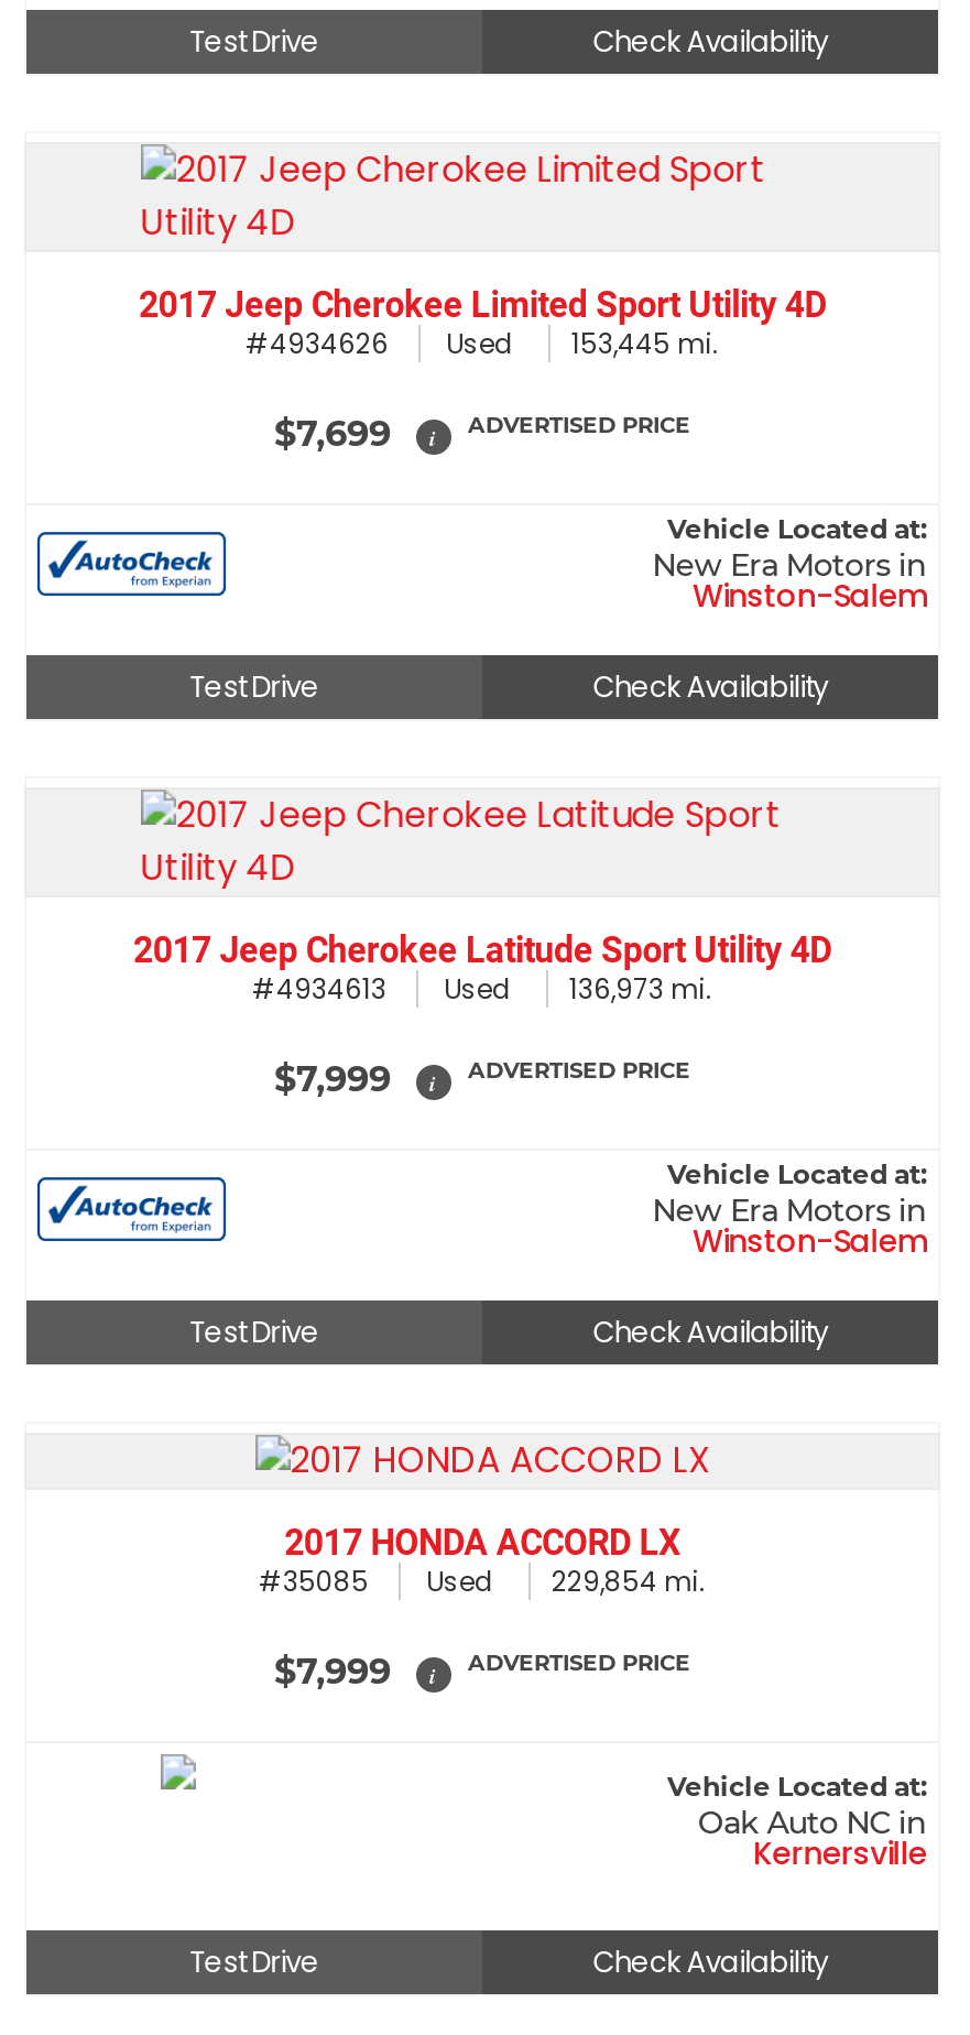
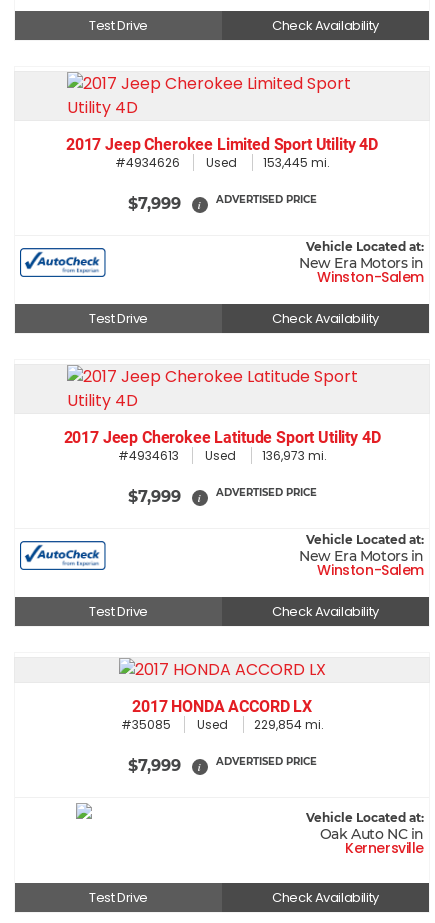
[274,411,690,455] $7,699 i ADVERTISED PRICE -> [127,193,316,213] $7,999 i ADVERTISED PRICE

